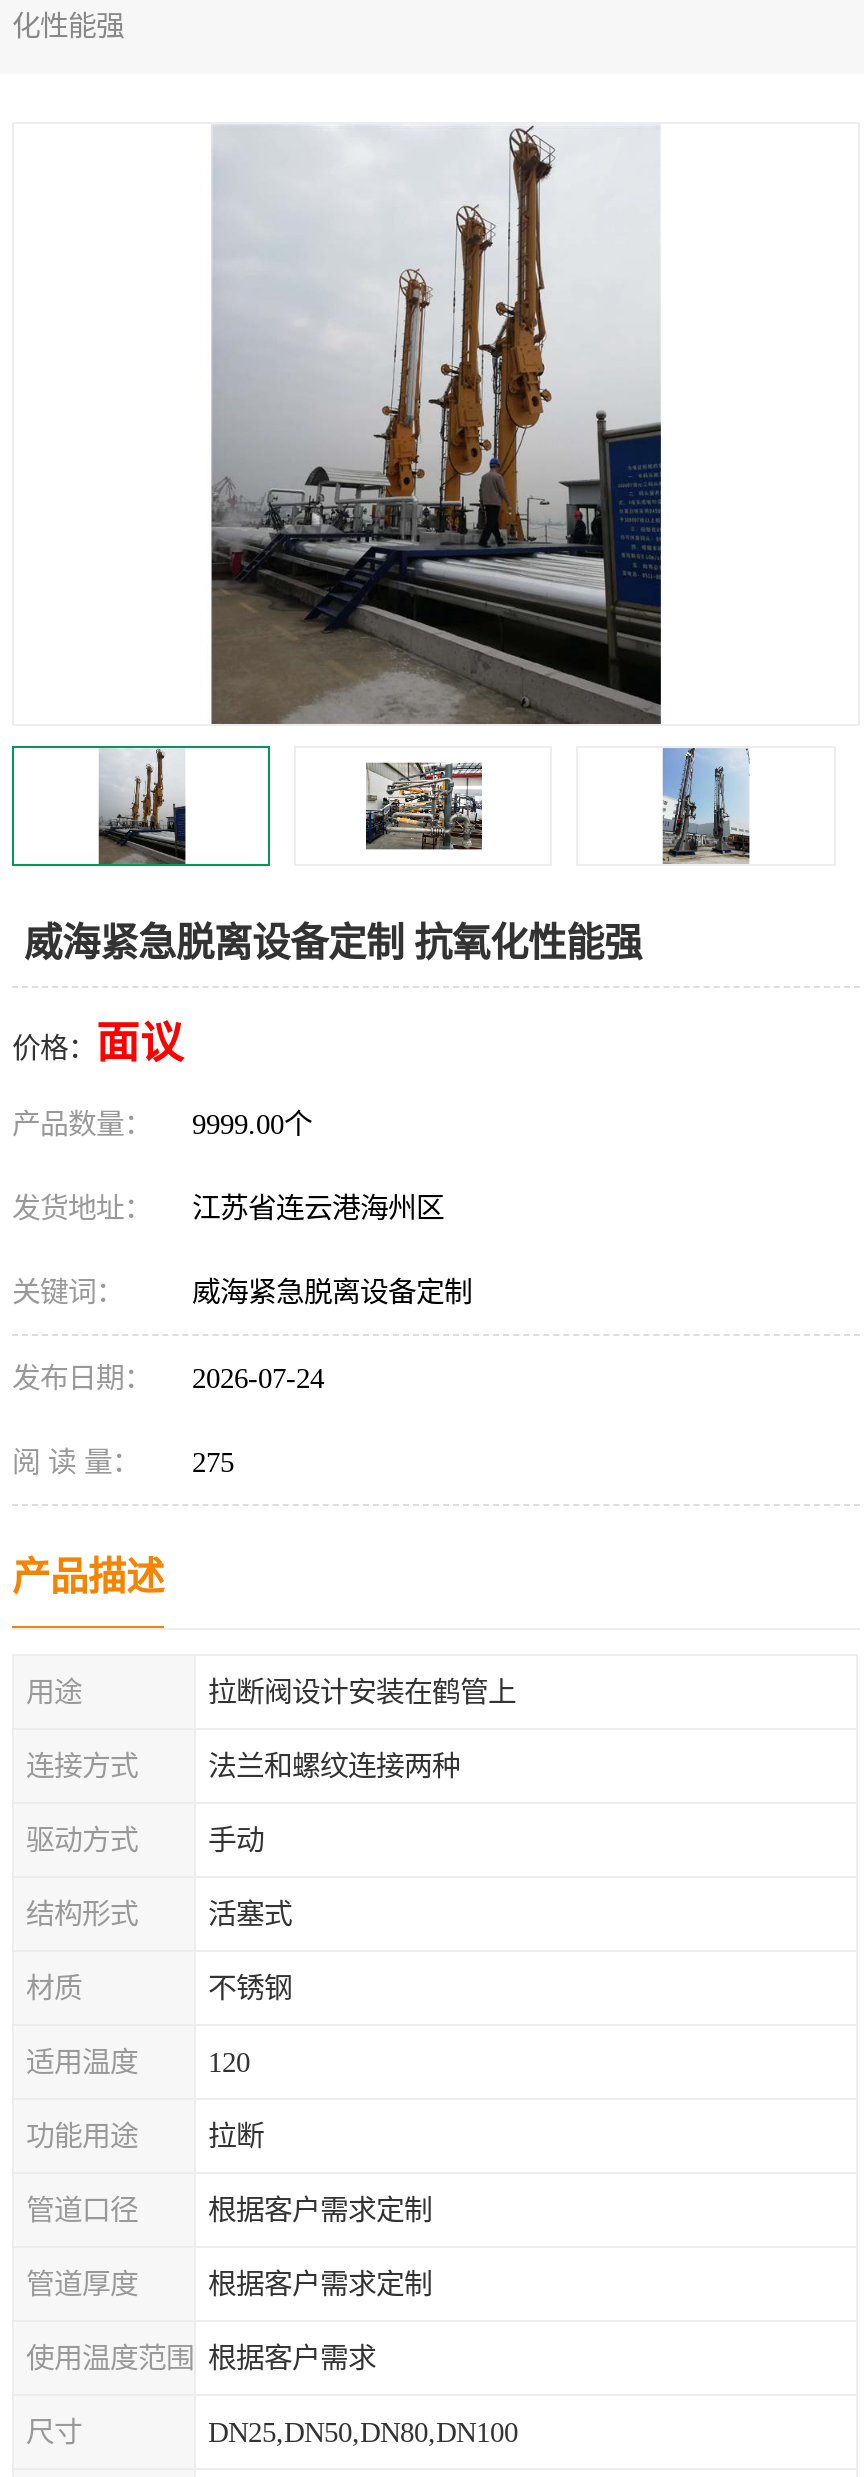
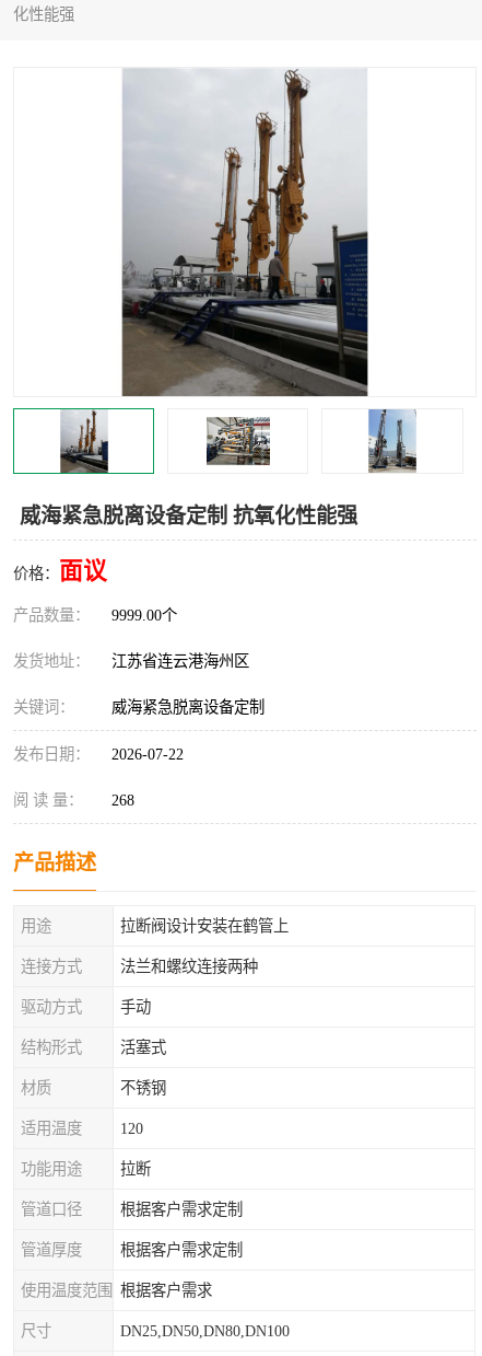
[12,1362,324,1394] 发布日期： 2026-07-24 -> [13,745,184,763] 发布日期： 2026-07-22
[12,1446,234,1478] 阅 读 量： 275 -> [13,791,134,809] 阅 读 量： 268

